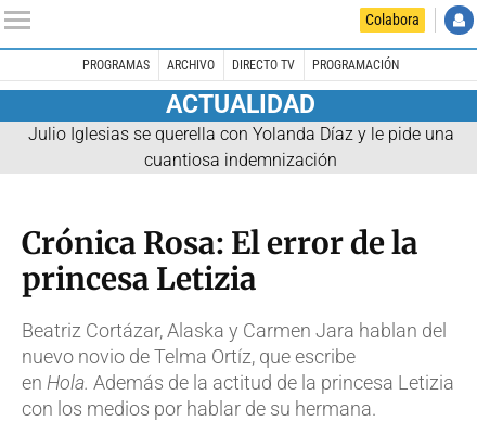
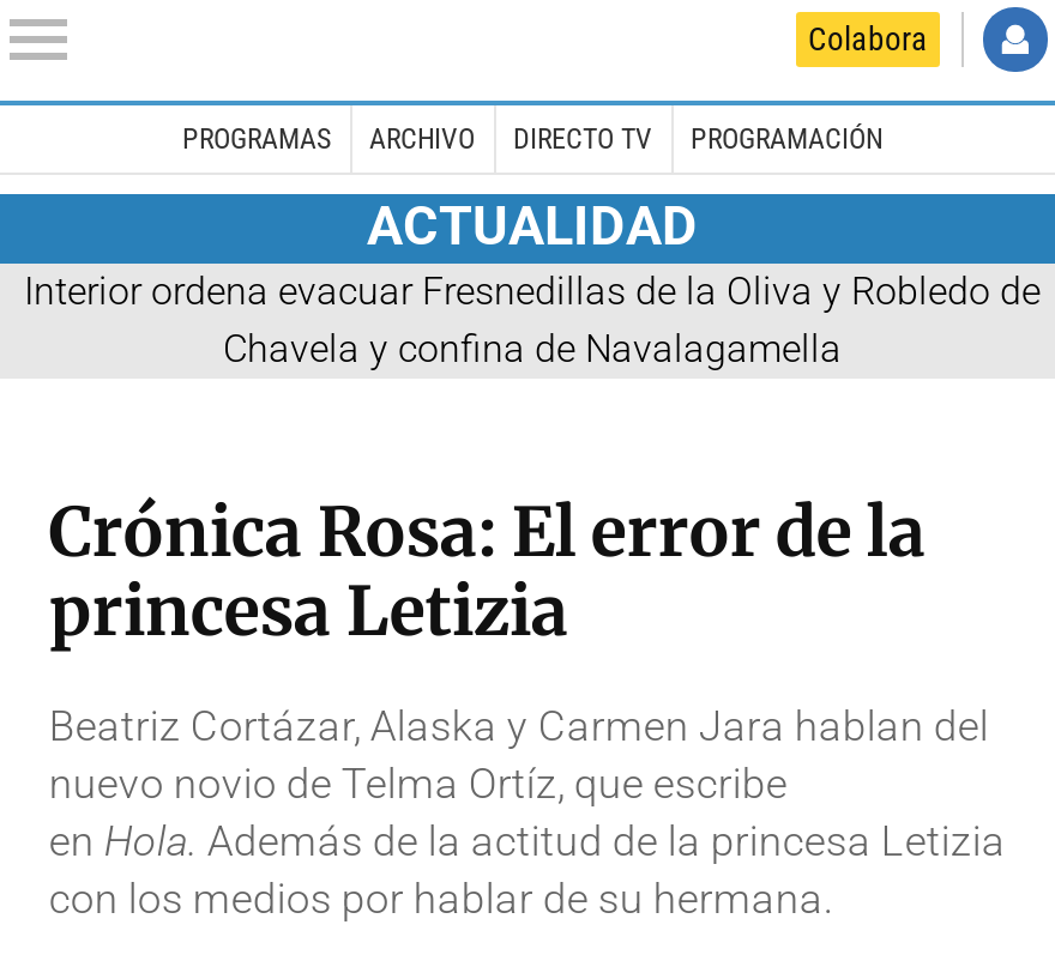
[28,123,454,170] Julio Iglesias se querella con Yolanda Díaz y le pide una | cuantiosa indemnización -> [24,267,1041,371] Interior ordena evacuar Fresnedillas de la Oliva y Robledo de | Chavela y confina de Navalagamella

